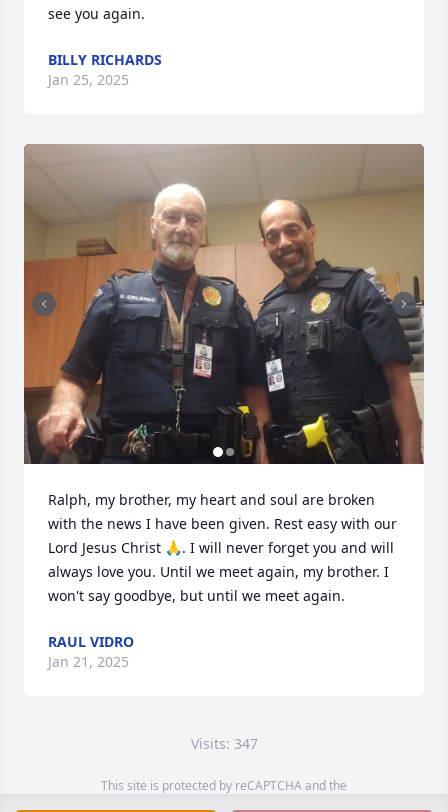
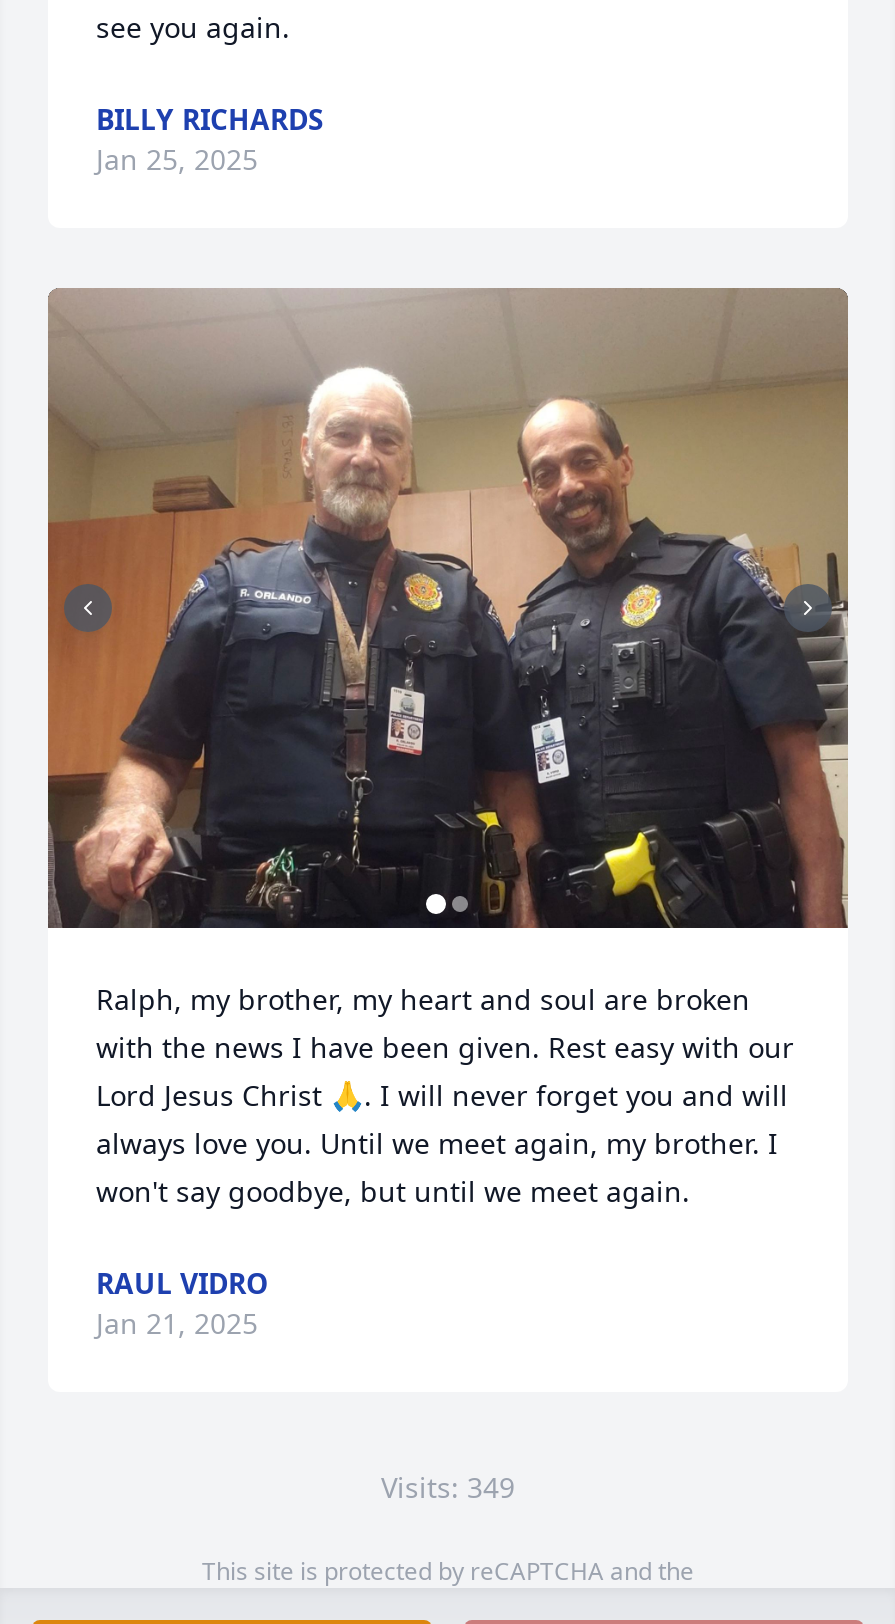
[190,734,257,753] Visits: 347 -> [381,1468,515,1506] Visits: 349

